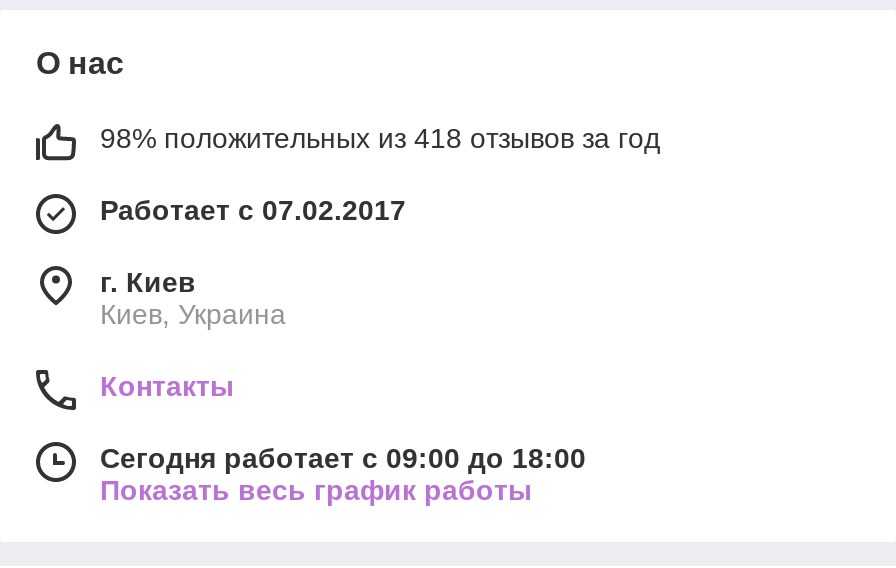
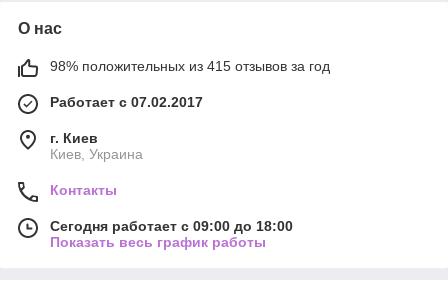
[100,123,660,155] 98% положительных из 418 отзывов за год -> [50,58,330,74] 98% положительных из 415 отзывов за год

